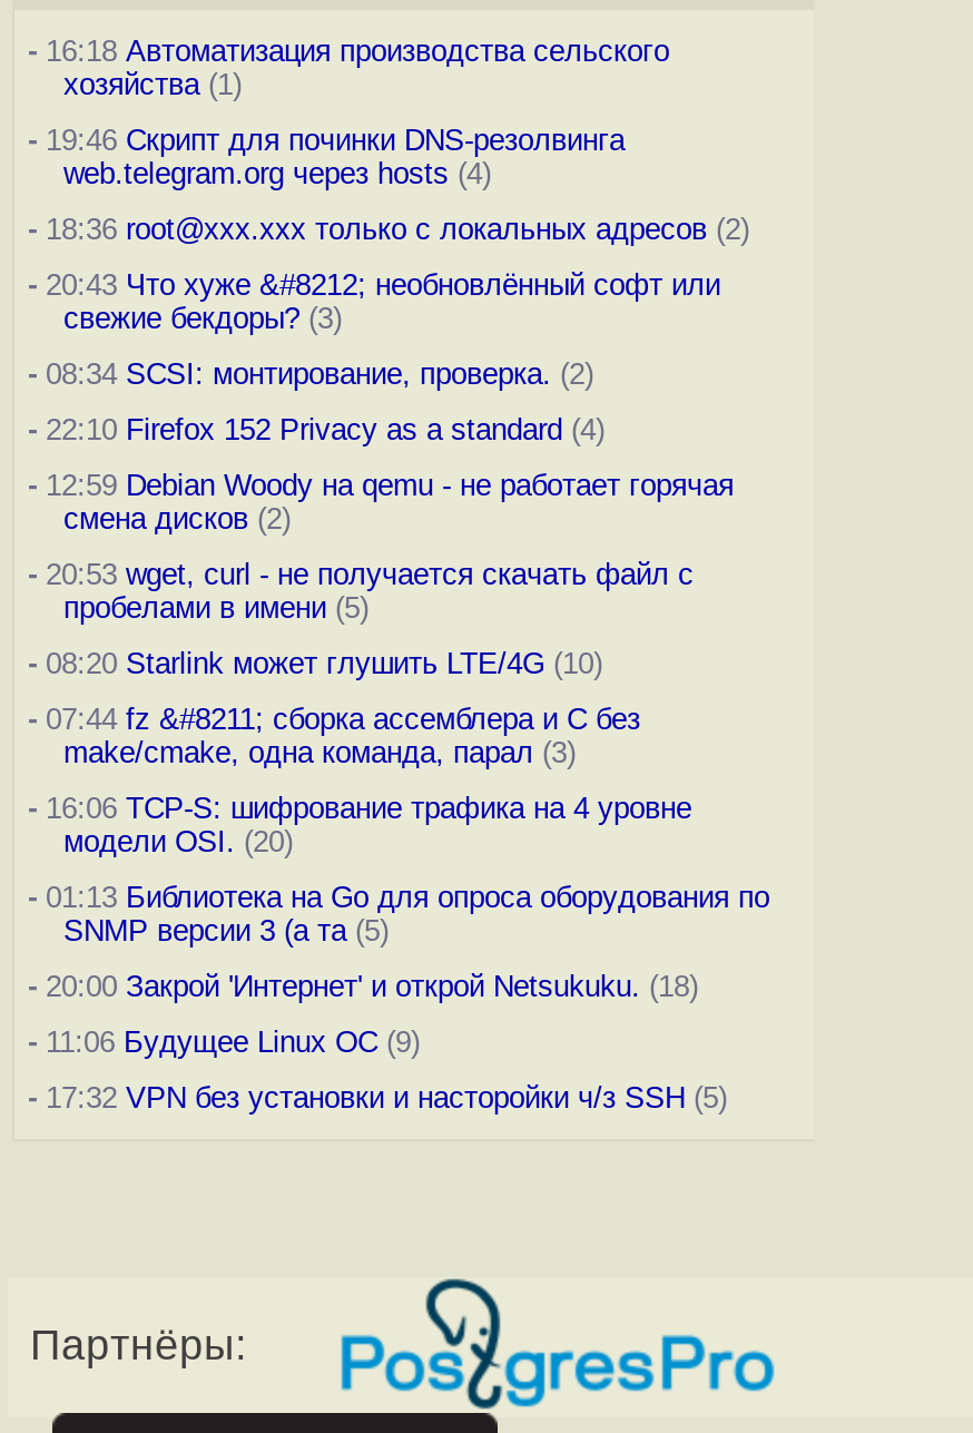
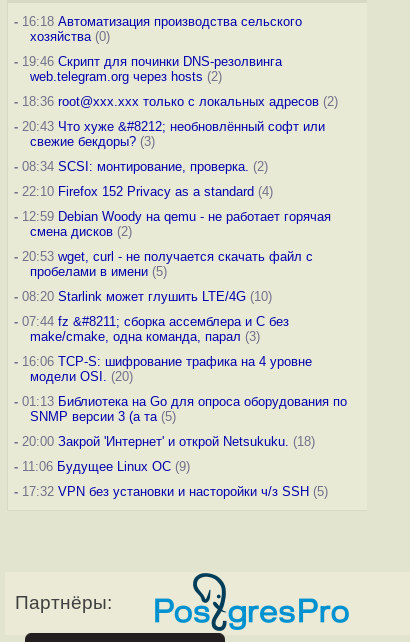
[63,68,242,101] хозяйства (1) -> [30,29,110,44] хозяйства (0)
[63,157,491,190] web.telegram.org через hosts (4) -> [30,69,222,84] web.telegram.org через hosts (2)

